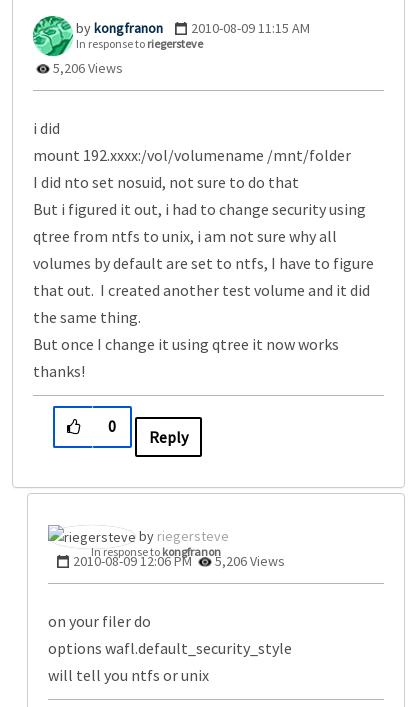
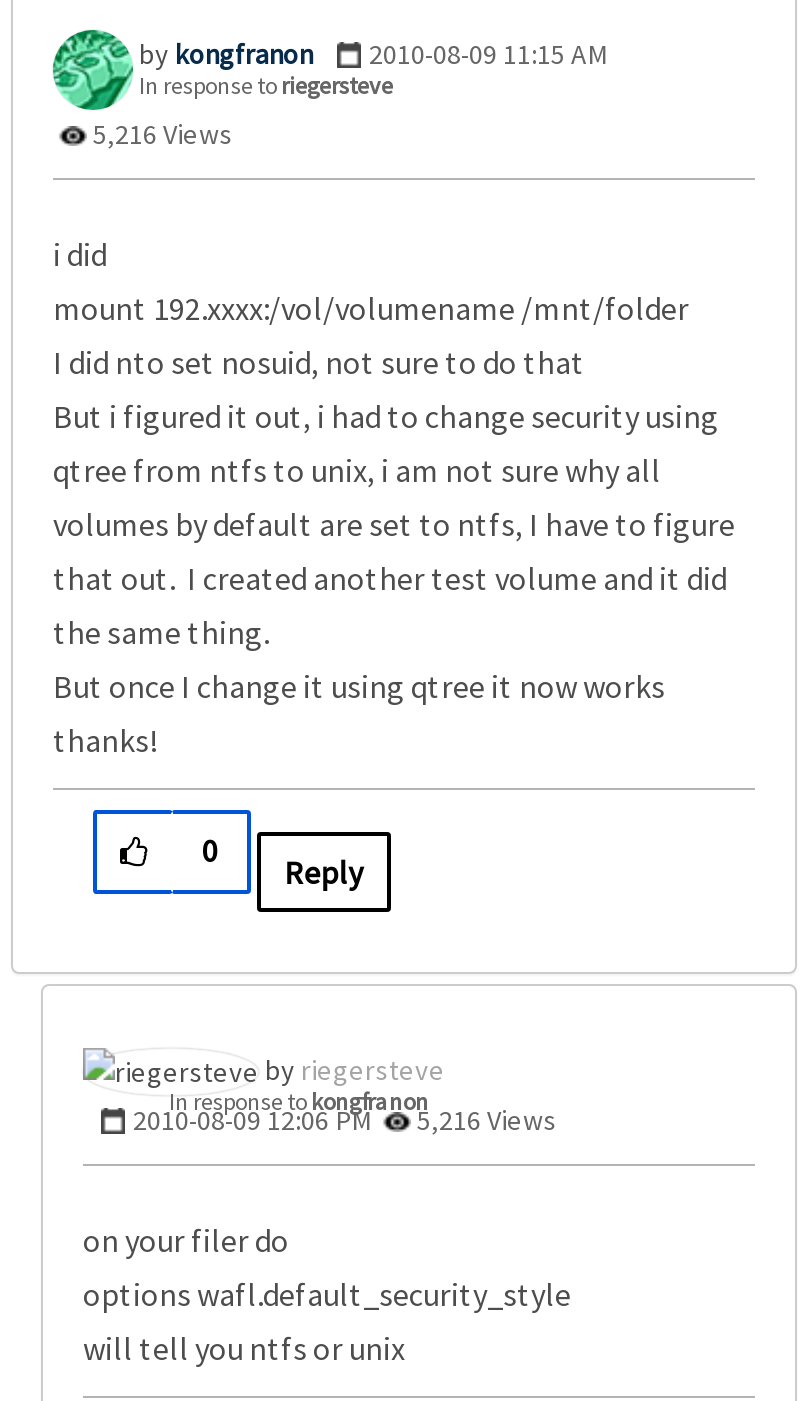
[50,59,123,77] 5,206 Views -> [87,115,233,151] 5,216 Views
[73,552,285,570] 2010-08-09 12:06 PM 5,206 Views -> [133,1102,557,1138] 2010-08-09 12:06 PM 5,216 Views

